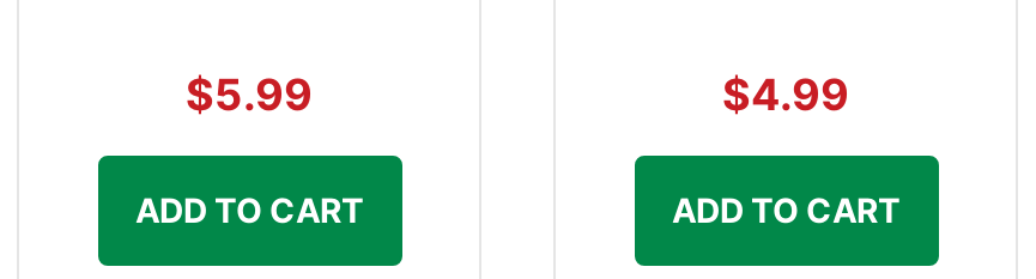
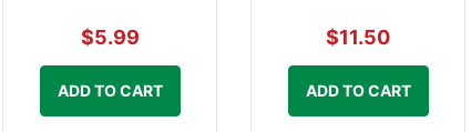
[722,70,849,120] $4.99 -> [326,26,390,49] $11.50

